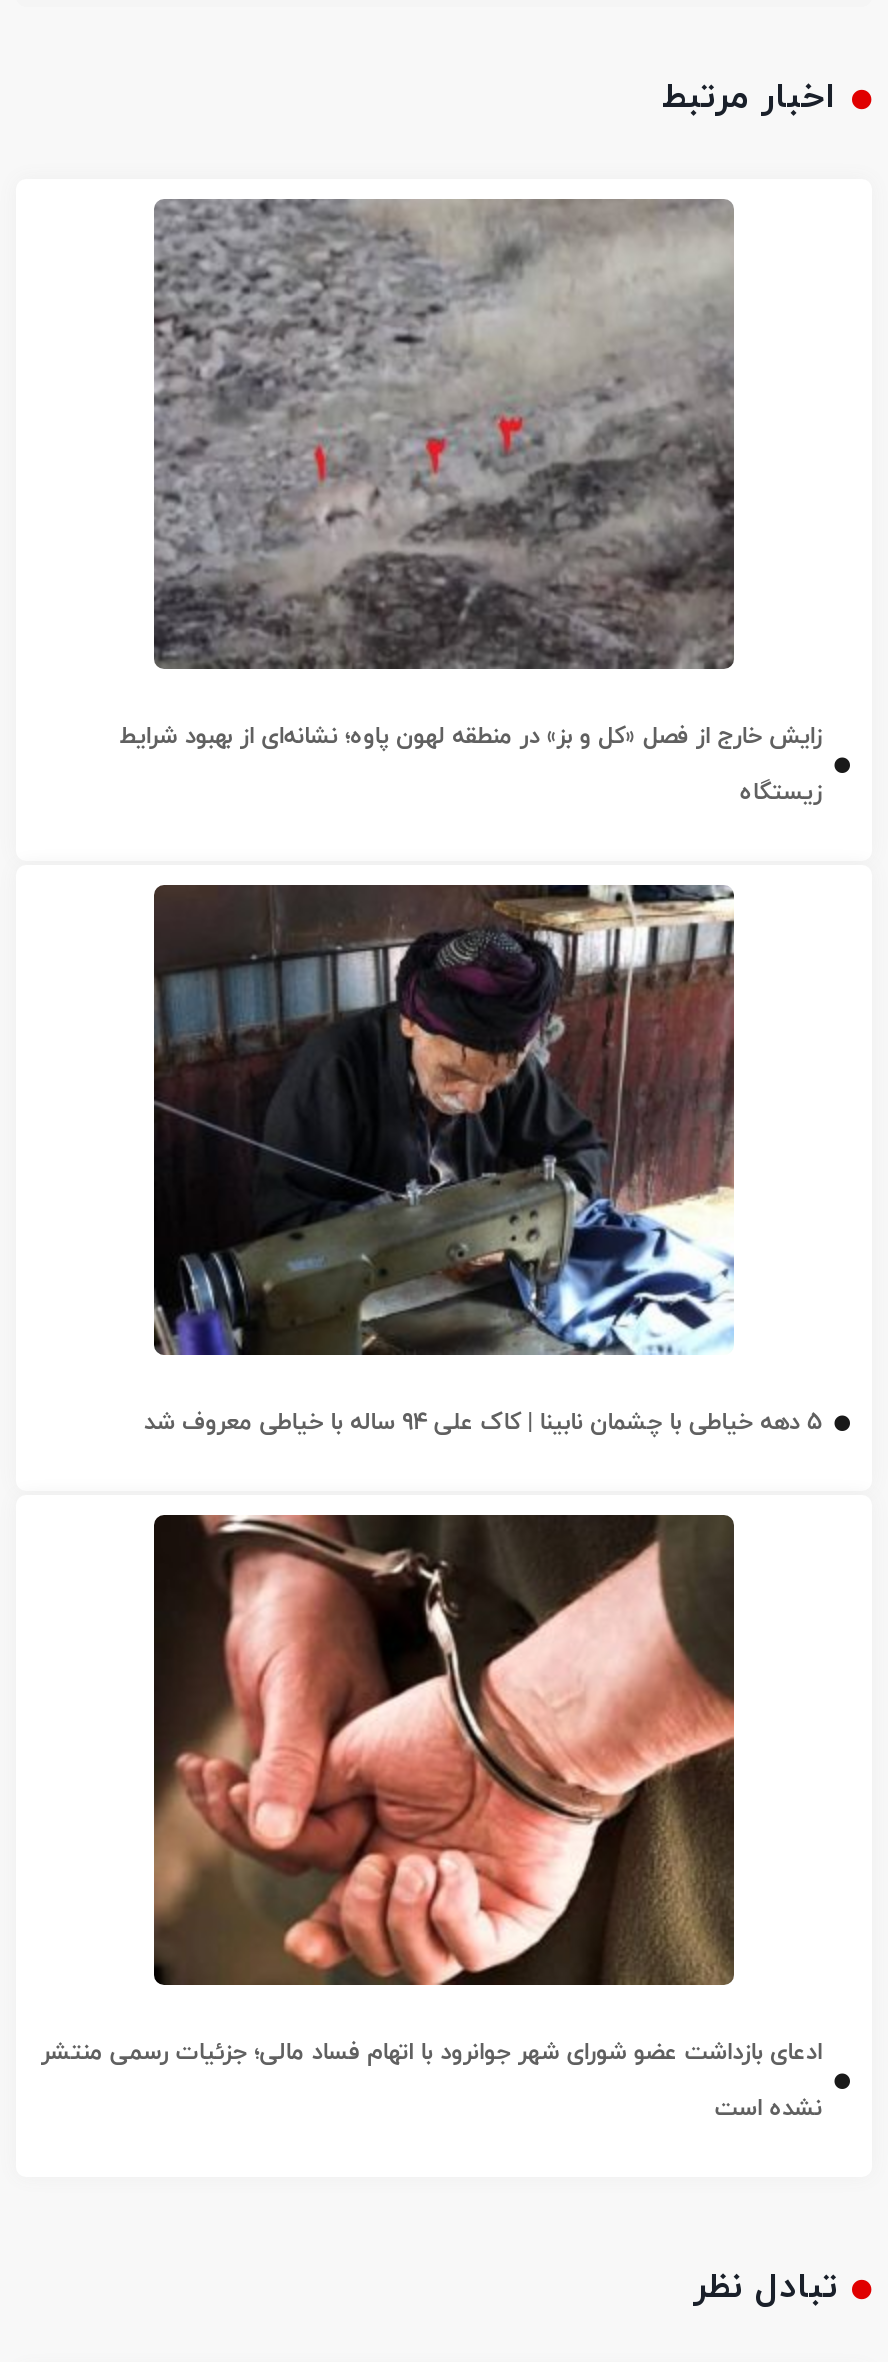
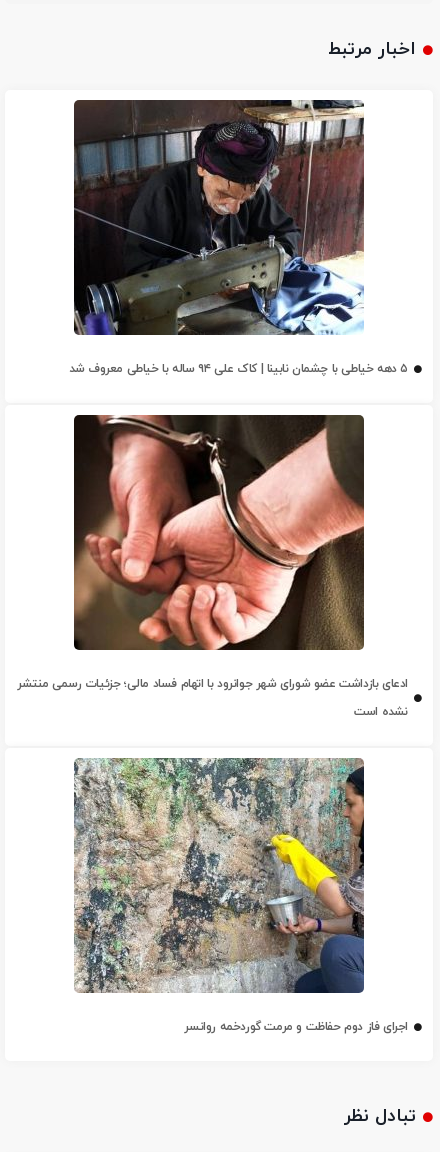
[119,200,822,808] [image] | زایش خارج از فصل «کل و بز» در منطقه لهون پاوه؛ نشانه‌ای از بهبود شرایط | زیستگاه -> none
moved [150,882,738,1358] -> [72,99,366,337]: [image]
moved [40,1512,822,2124] -> [17,414,408,720]: [image] | ادعای بازداشت عضو شورای شهر جوانرود با اتهام فساد مالی؛ جزئیات رسمی منتشر | نشده است
none -> [73,757,408,1035] [image] | اجرای فاز دوم حفاظت و مرمت گوردخمه روانسر

